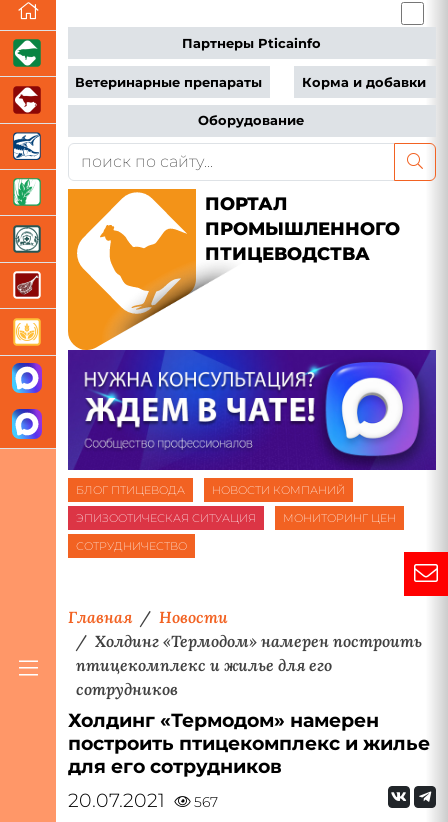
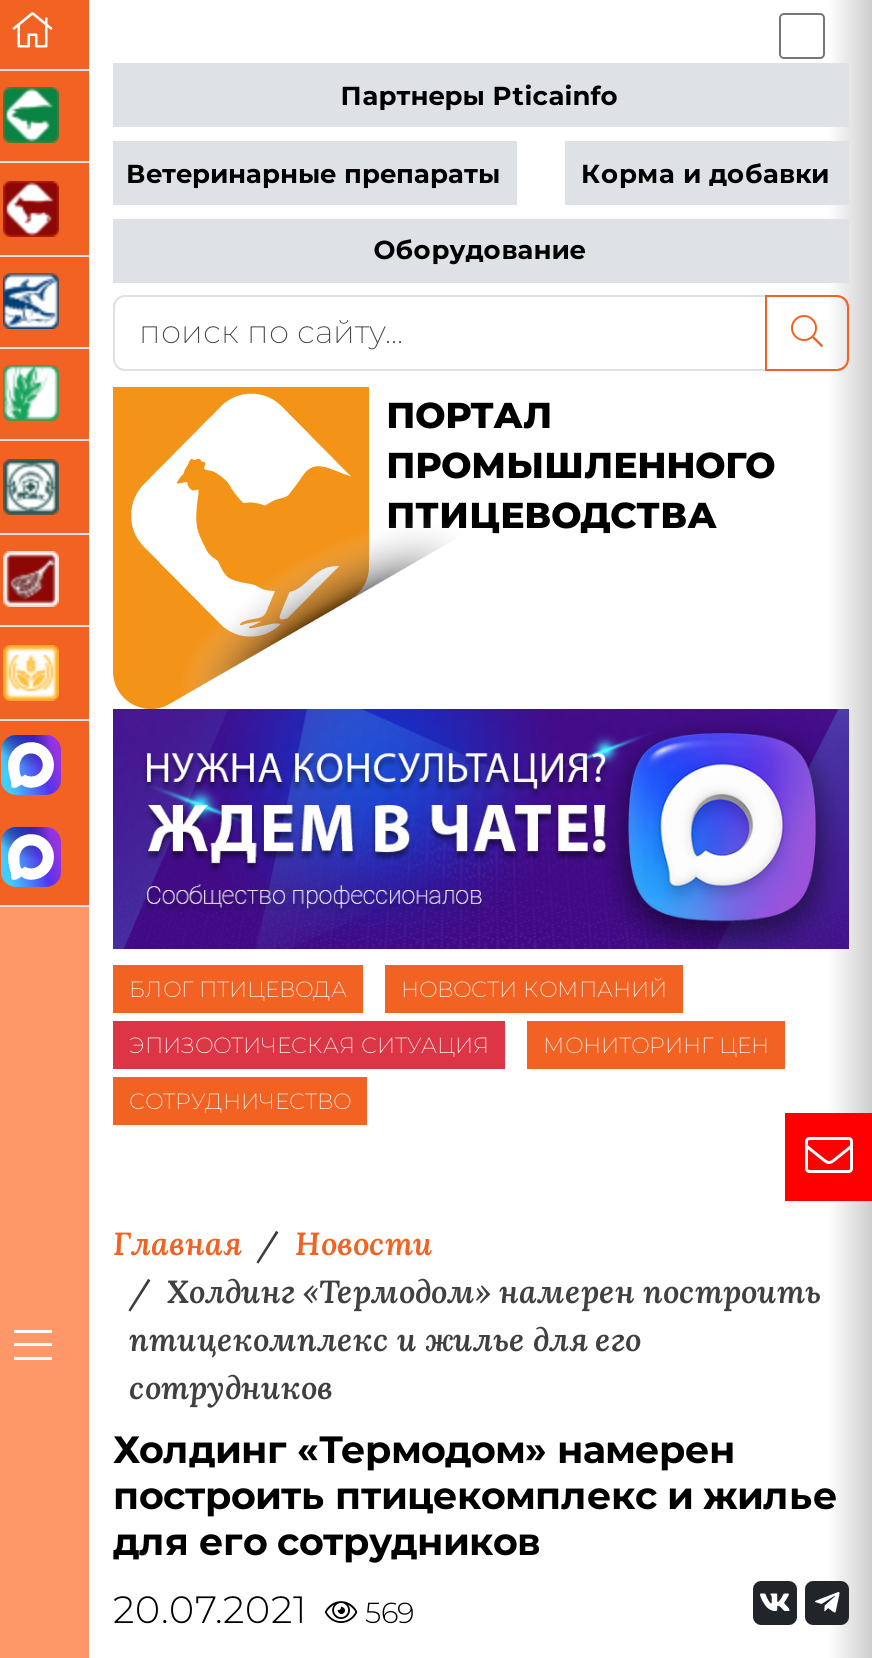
[68,788,218,812] 20.07.2021 567 -> [113,1585,413,1633] 20.07.2021 569

